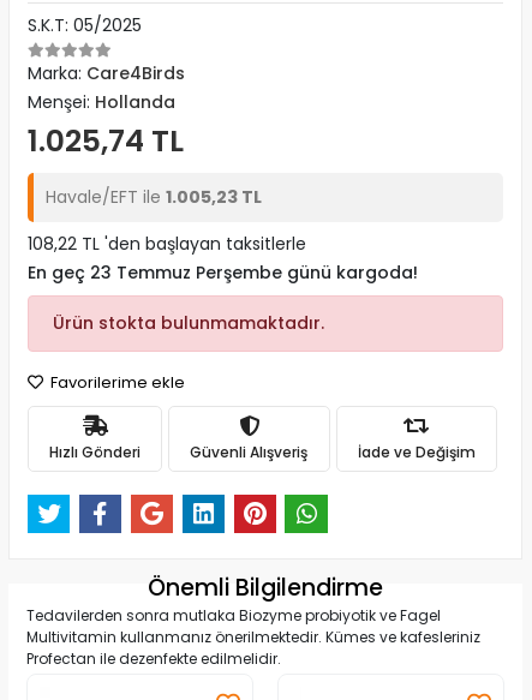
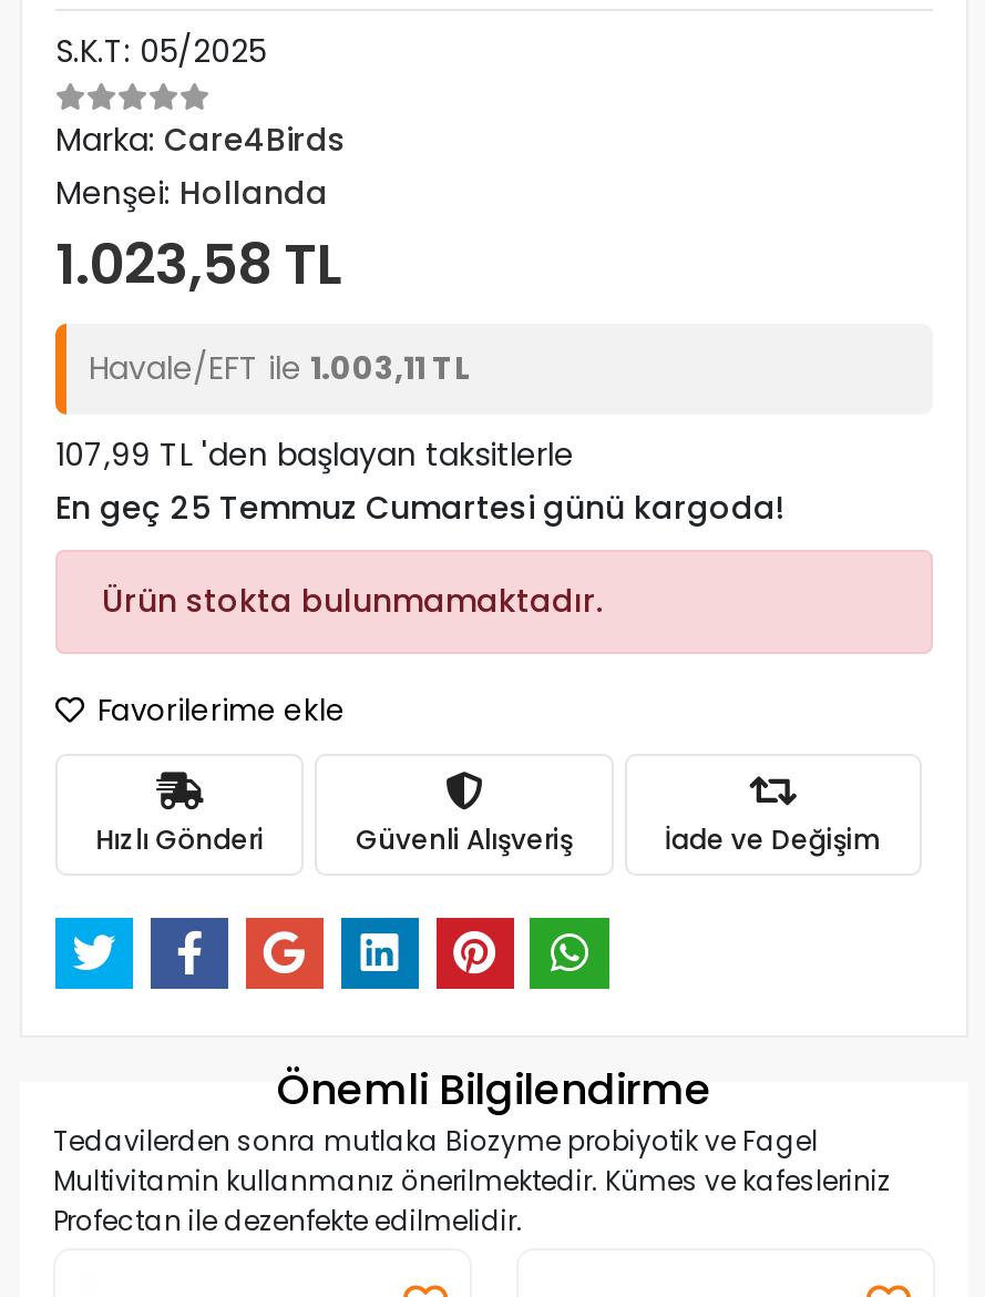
[28,120,184,162] 1.025,74 TL -> [55,226,343,304] 1.023,58 TL
[46,185,262,209] Havale/EFT ile 1.005,23 TL -> [89,346,470,390] Havale/EFT ile 1.003,11 TL
[28,232,306,256] 108,22 TL 'den başlayan taksitlerle -> [55,432,574,477] 107,99 TL 'den başlayan taksitlerle
[28,261,418,285] En geç 23 Temmuz Perşembe günü kargoda! -> [55,486,784,530] En geç 25 Temmuz Cumartesi günü kargoda!

